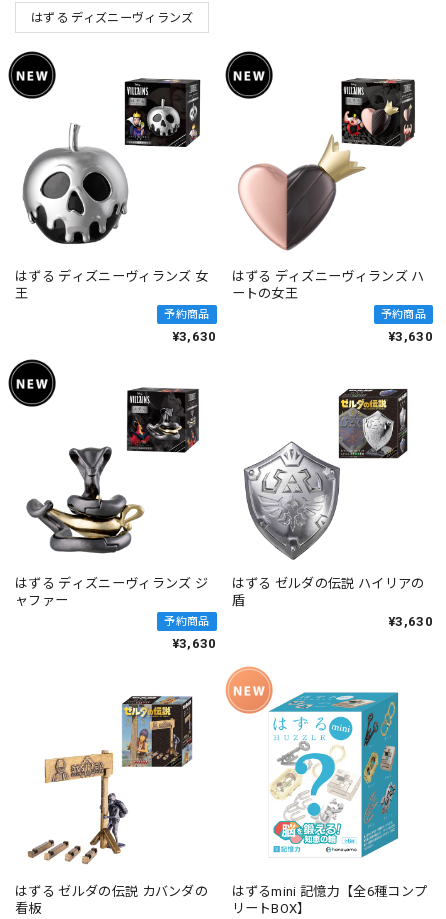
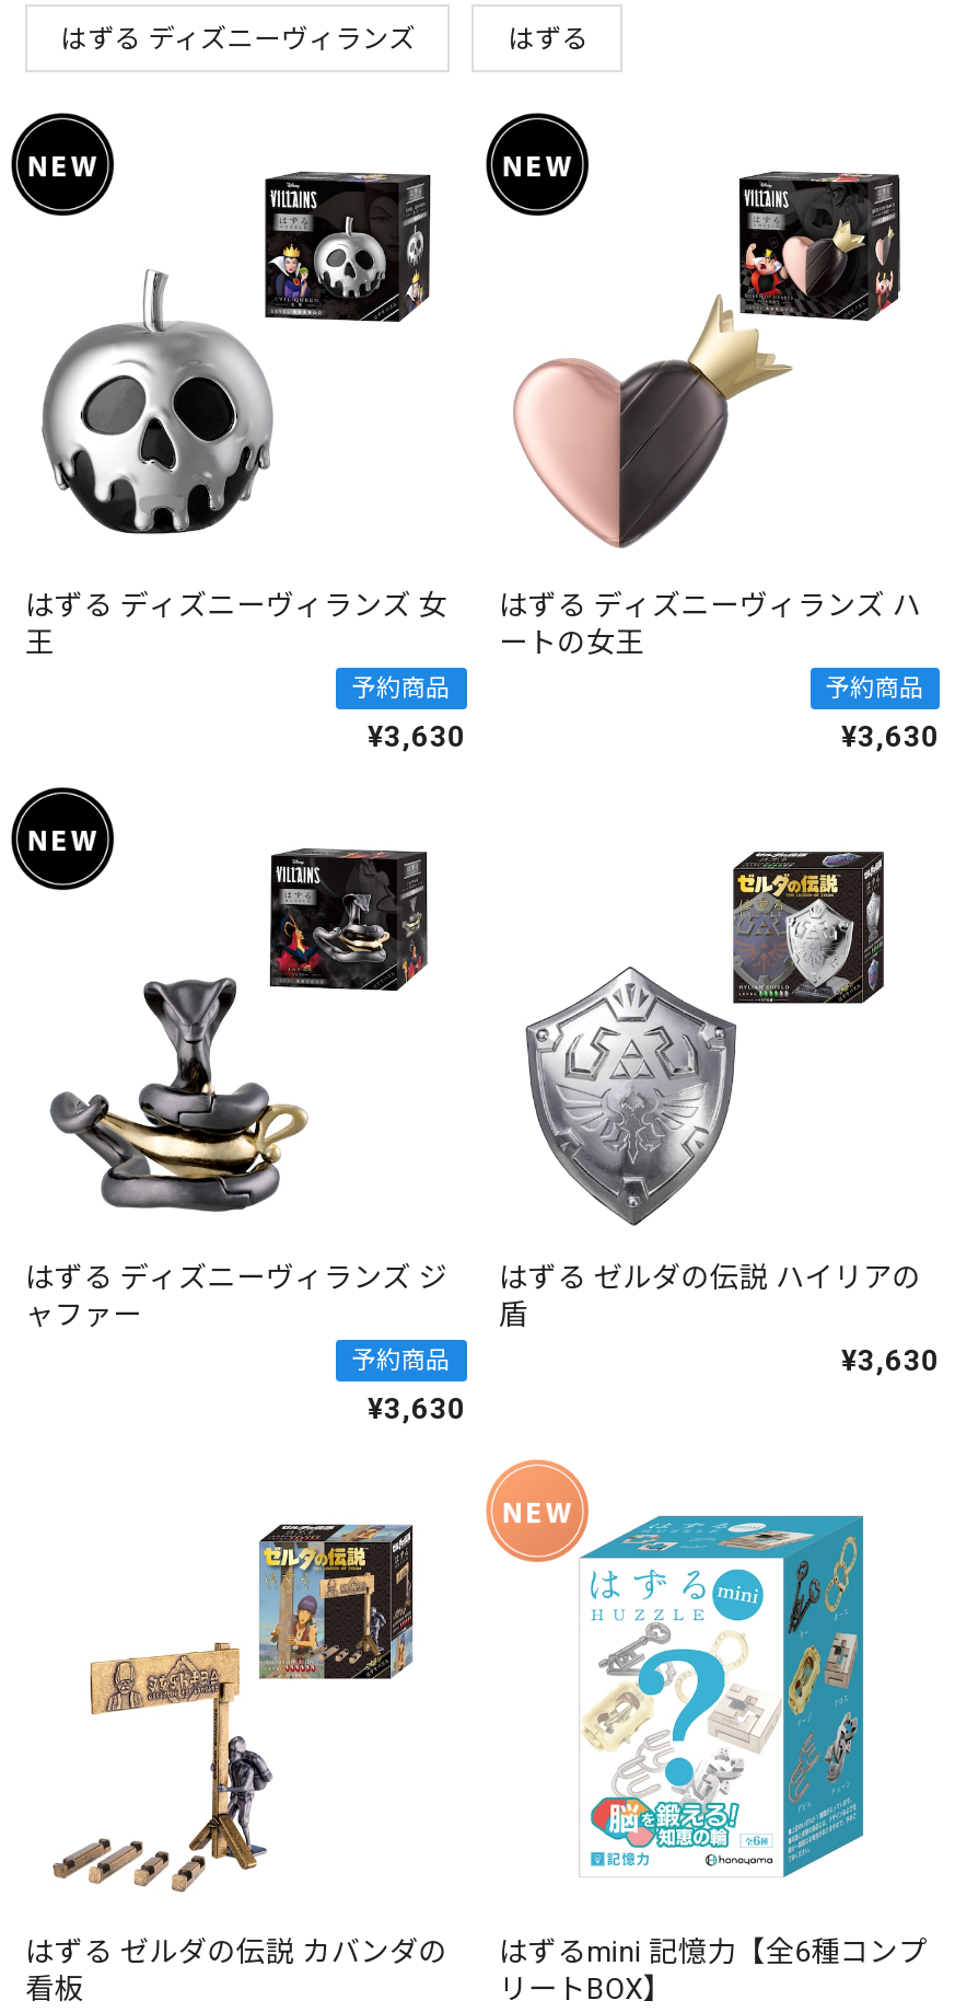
none -> [508,24,589,55] はずる

